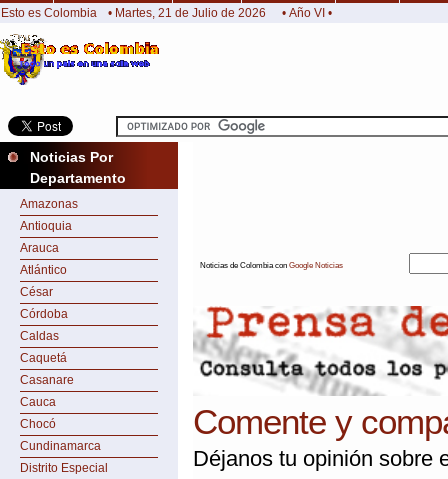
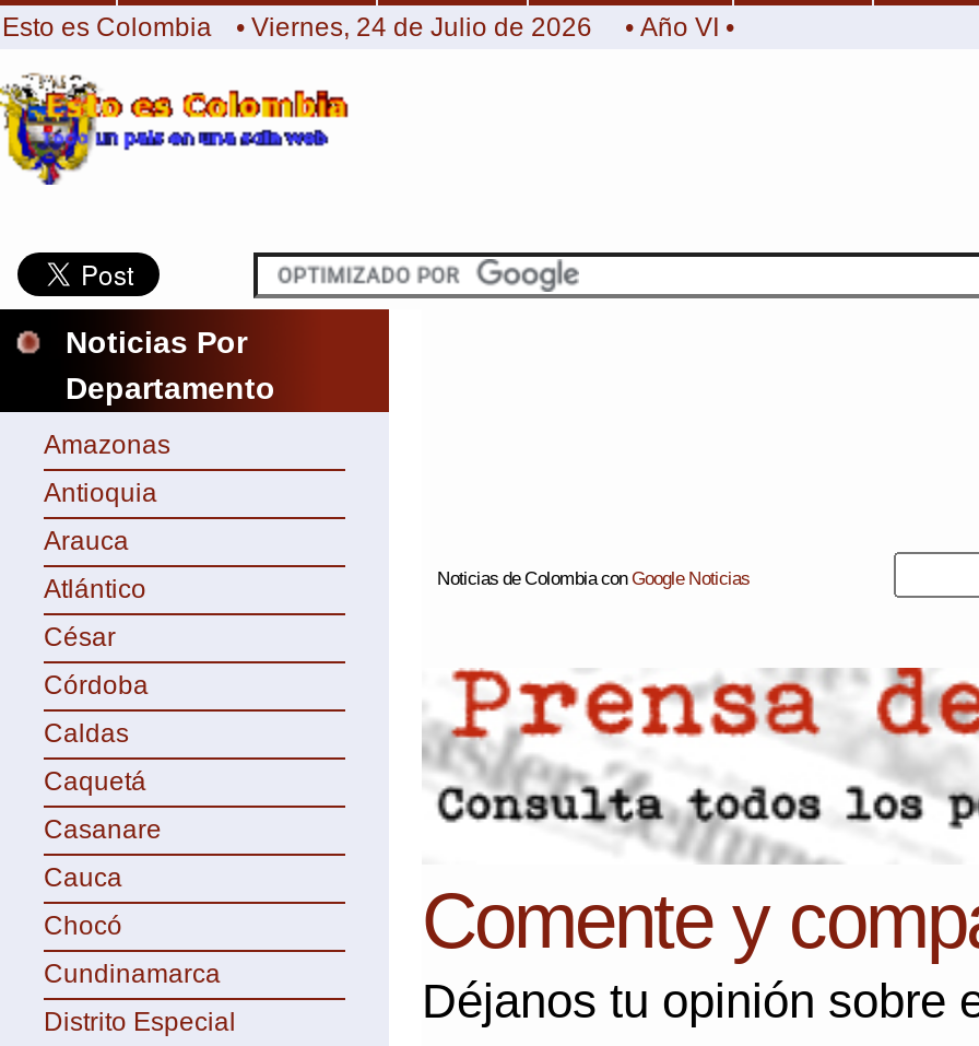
[1,6,266,20] Esto es Colombia • Martes, 21 de Julio de 2026 -> [2,12,592,43] Esto es Colombia • Viernes, 24 de Julio de 2026

